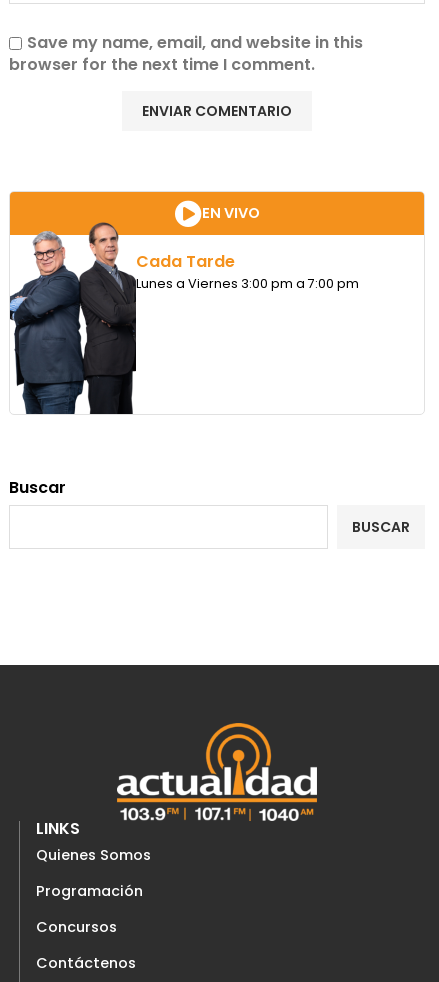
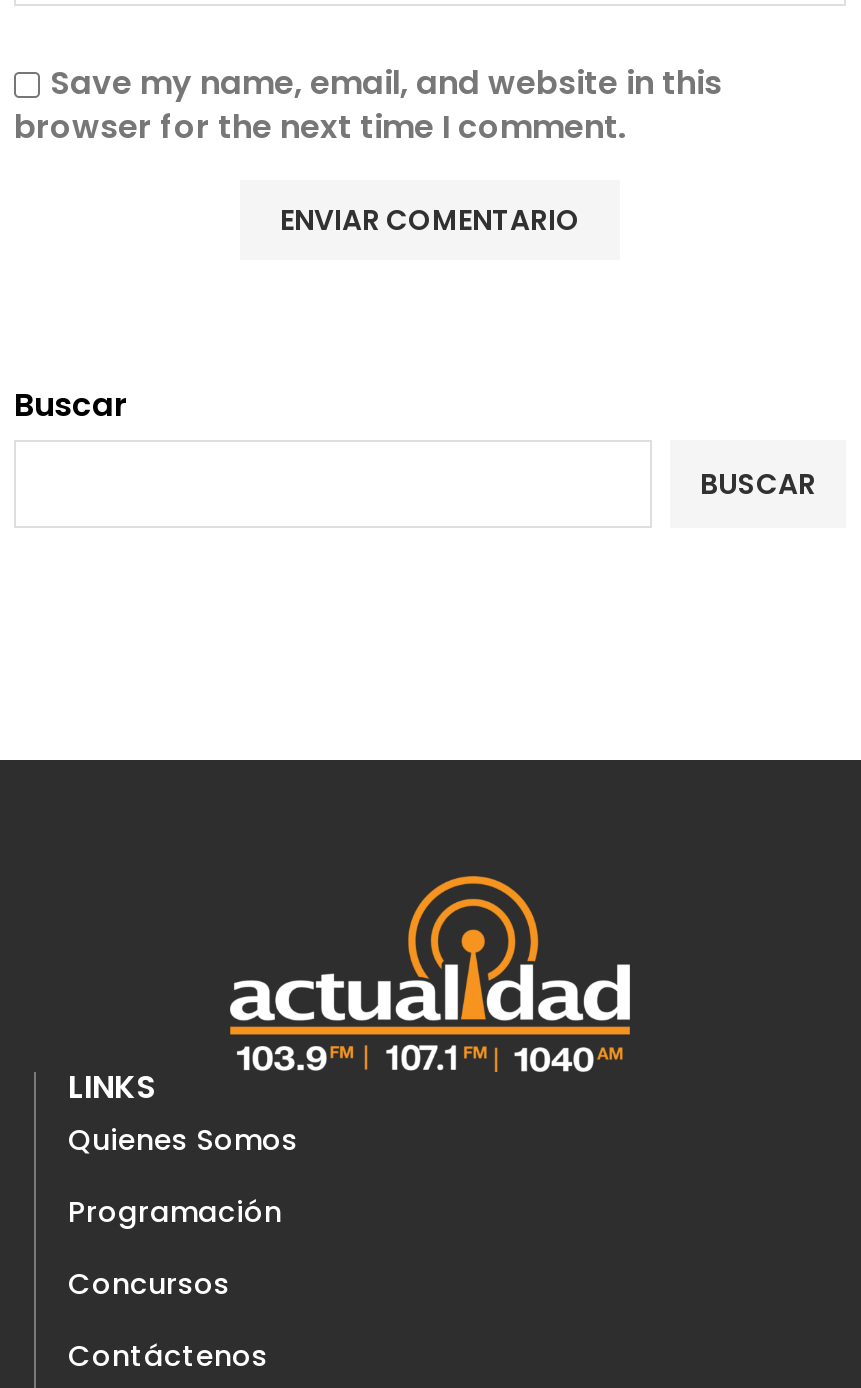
[9,191,425,415] [image] | EN VIVO | Cada Tarde | Lunes a Viernes 3:00 pm a 7:00 pm -> none

